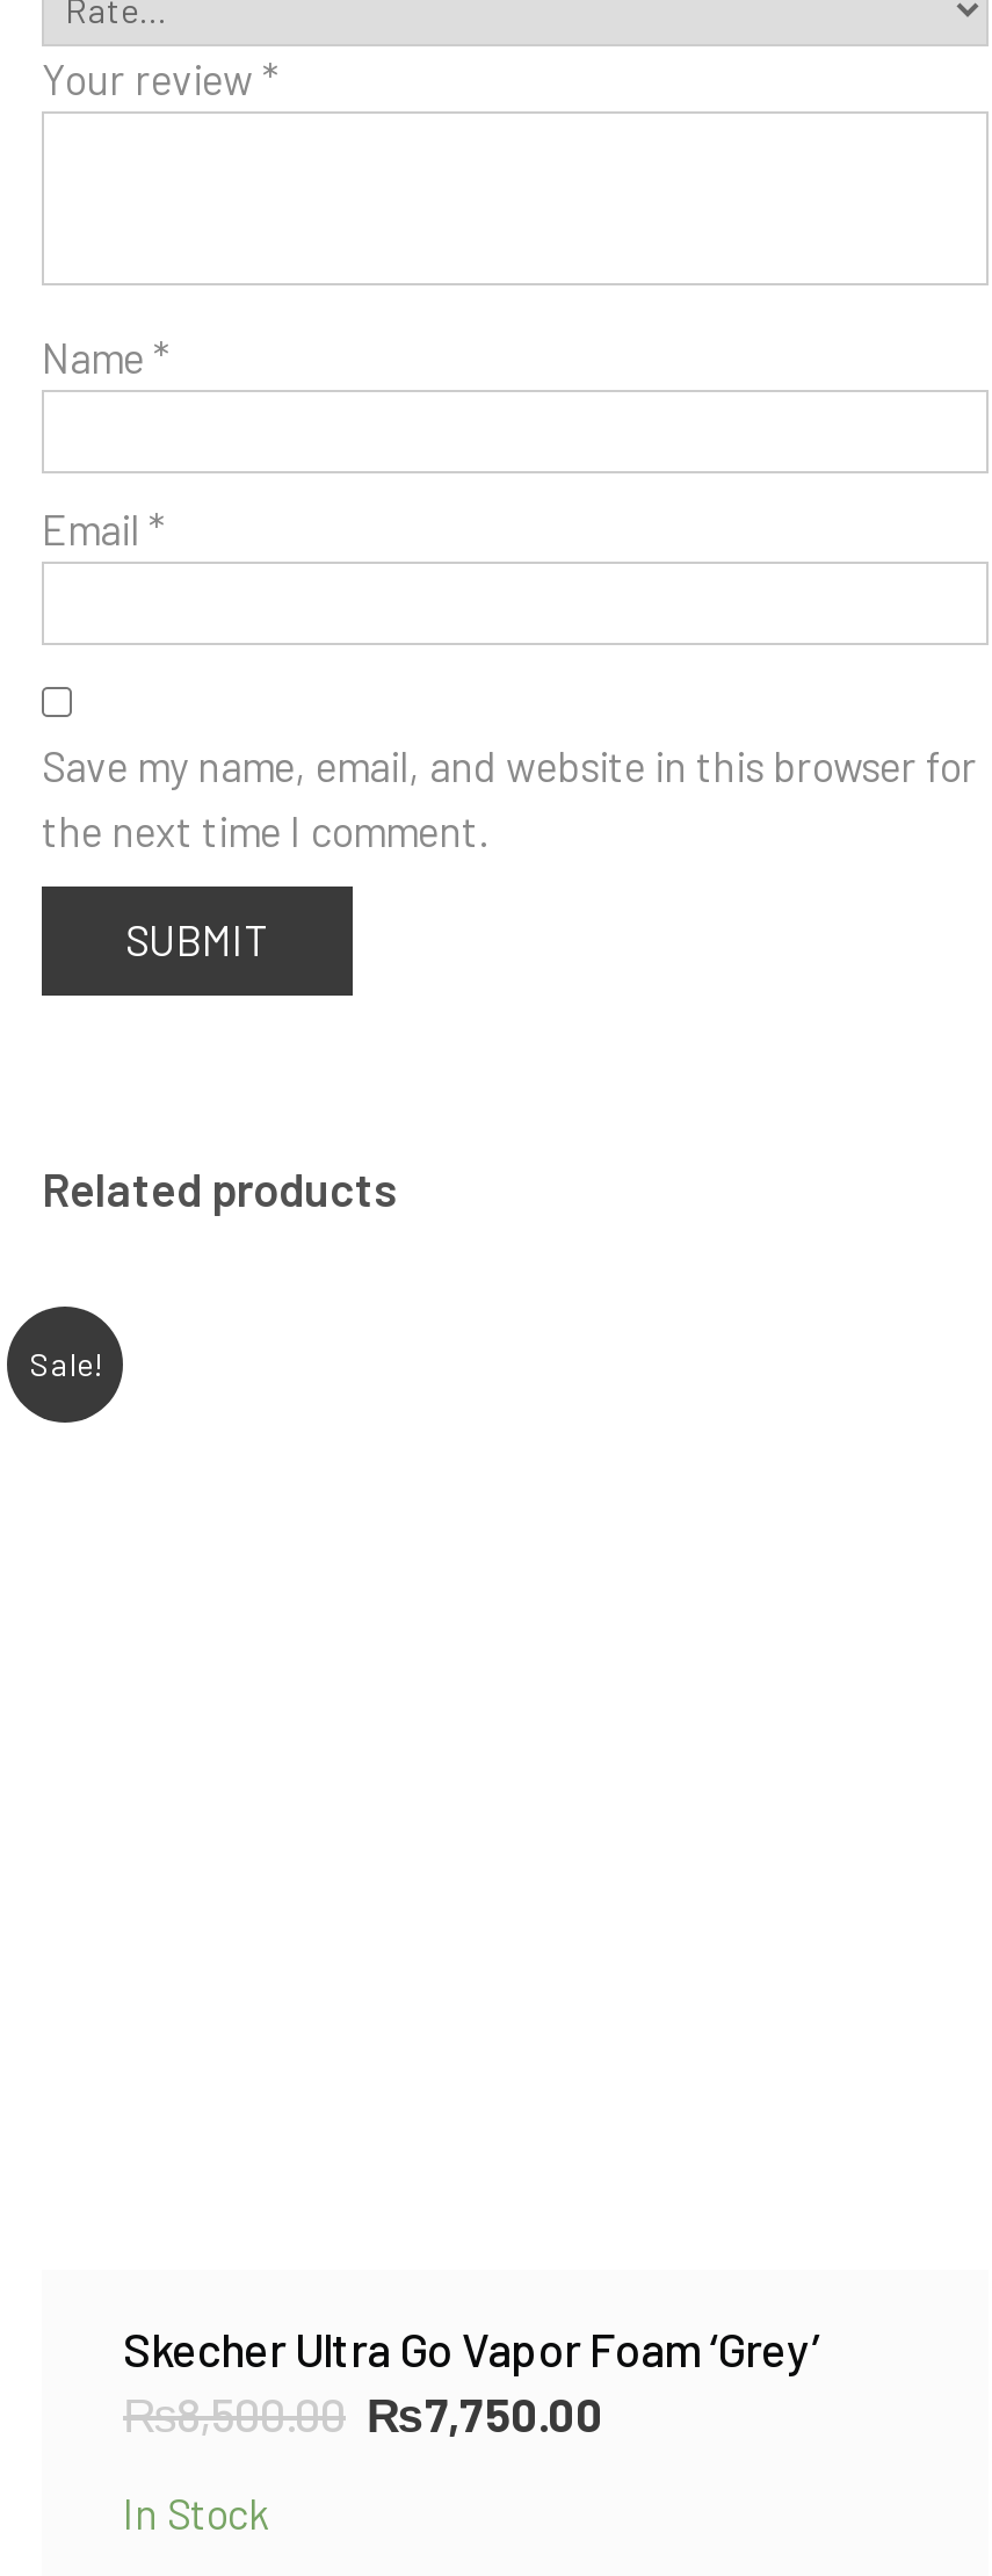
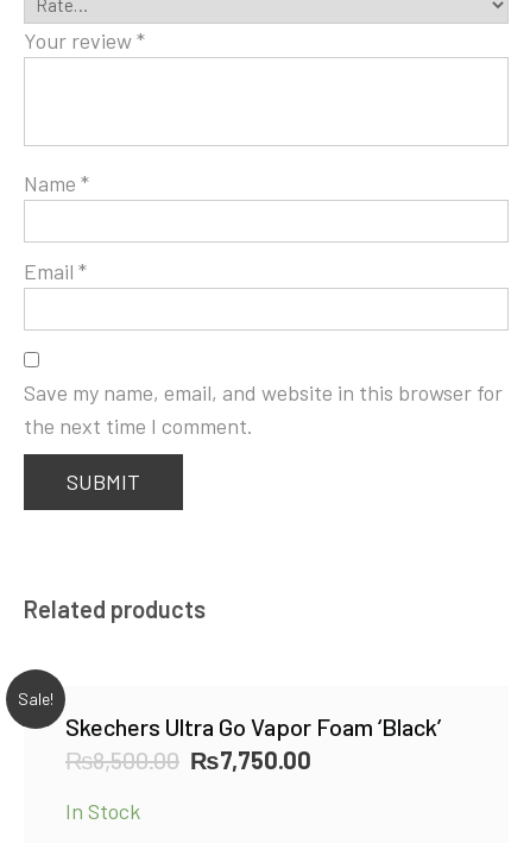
[123,2321,819,2376] Skecher Ultra Go Vapor Foam ‘Grey’ -> [65,712,441,741] Skechers Ultra Go Vapor Foam ‘Black’

